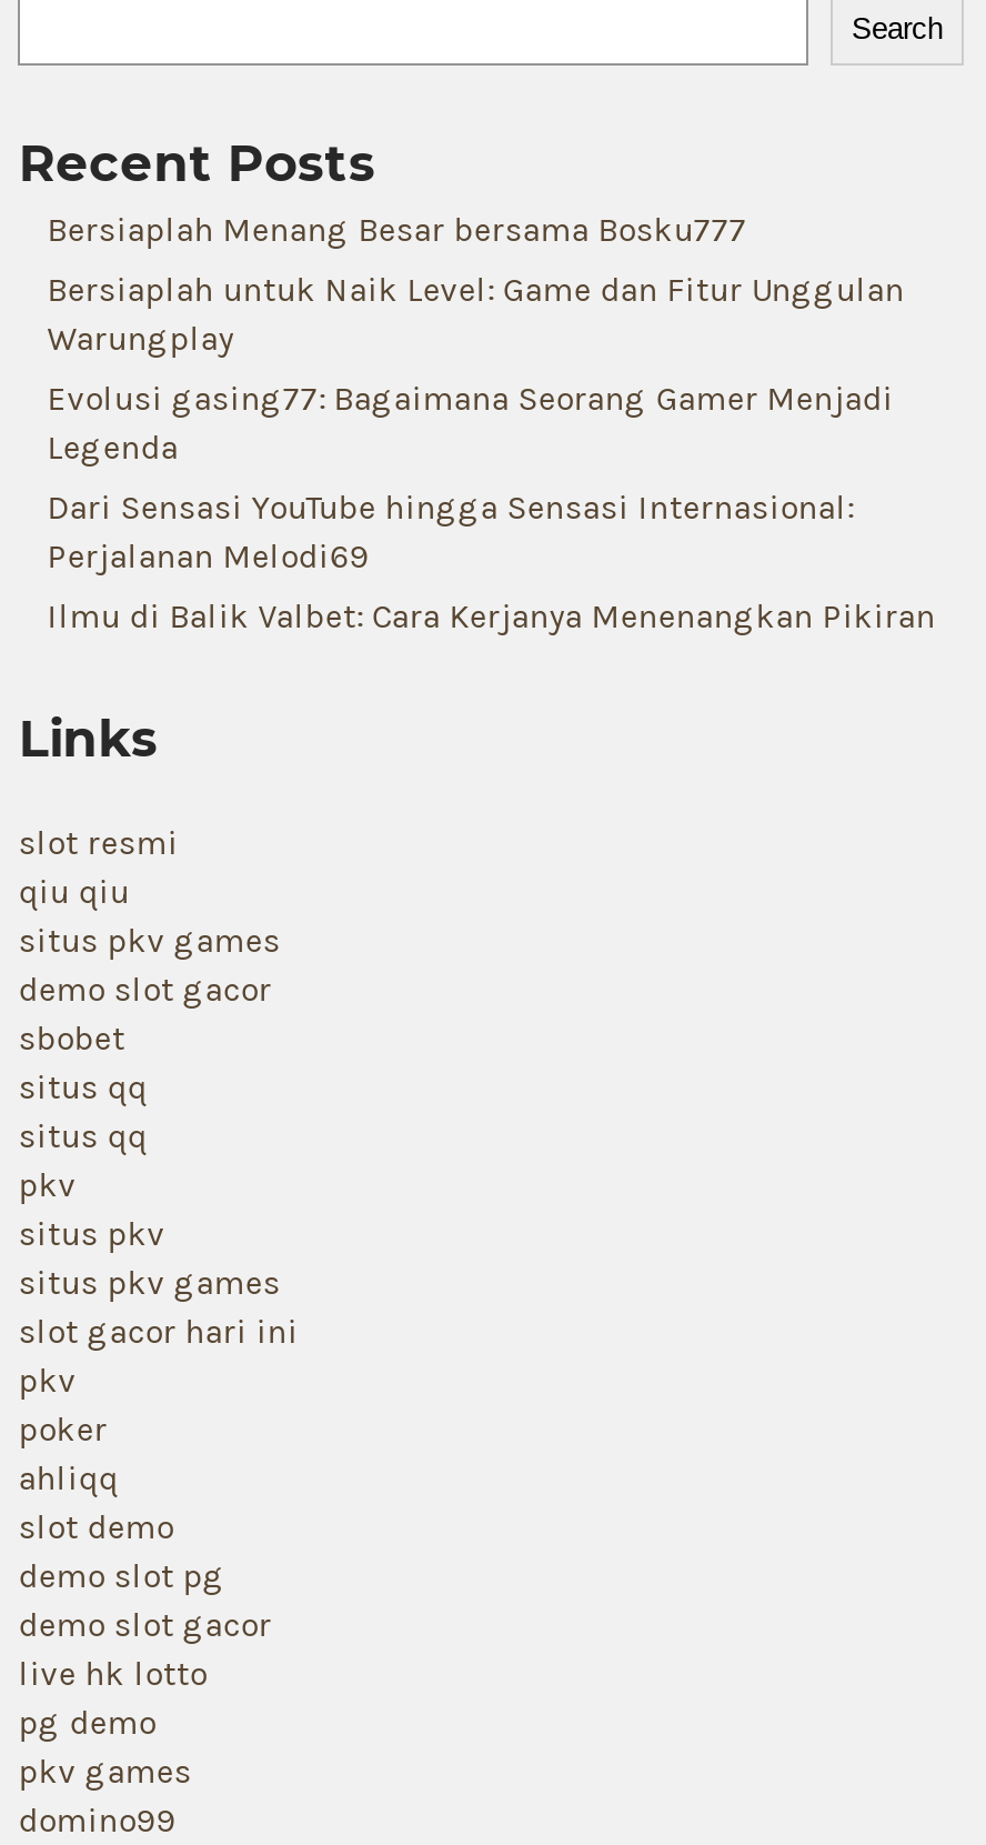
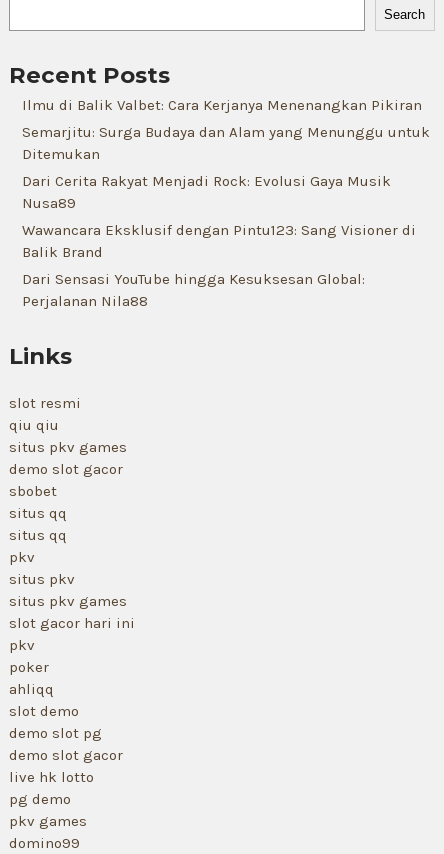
[47,210,904,576] Bersiaplah Menang Besar bersama Bosku777 | Bersiaplah untuk Naik Level: Game dan Fitur Unggulan | Warungplay | Evolusi gasing77: Bagaimana Seorang Gamer Menjadi | Legenda | Dari Sensasi YouTube hingga Sensasi Internasional: | Perjalanan Melodi69 -> none
moved [47,596,935,636] -> [22,96,422,114]: Ilmu di Balik Valbet: Cara Kerjanya Menenangkan Pikiran
none -> [22,123,430,310] Semarjitu: Surga Budaya dan Alam yang Menunggu untuk | Ditemukan | Dari Cerita Rakyat Menjadi Rock: Evolusi Gaya Musik | Nusa89 | Wawancara Eksklusif dengan Pintu123: Sang Visioner di | Balik Brand | Dari Sensasi YouTube hingga Kesuksesan Global: | Perjalanan Nila88

